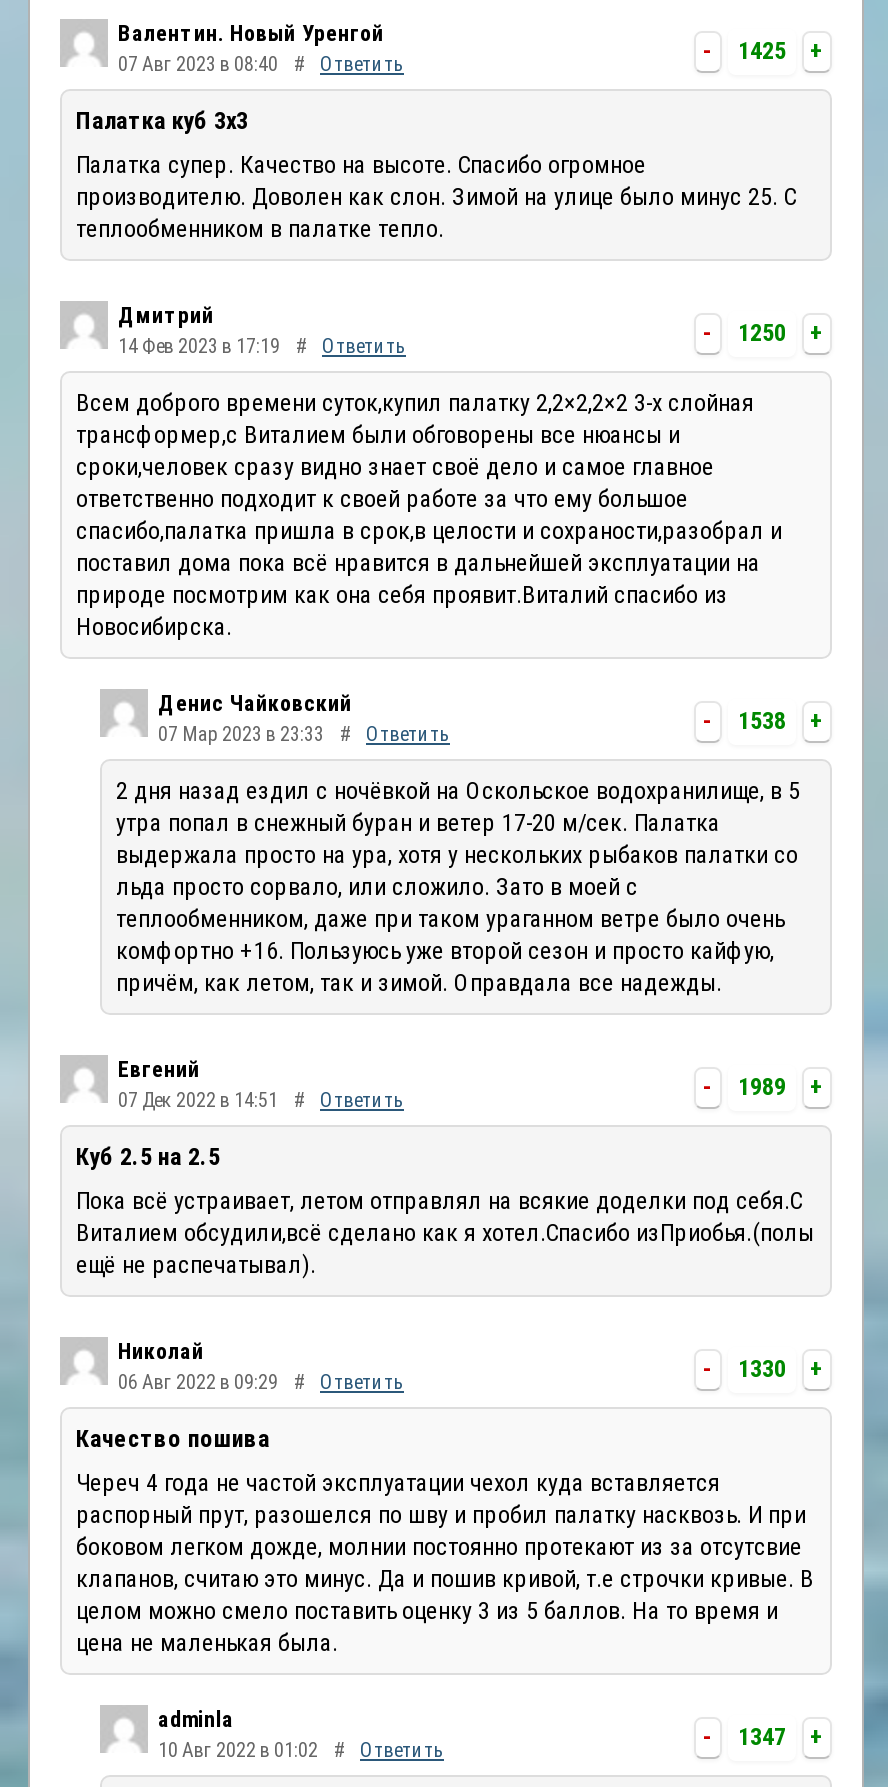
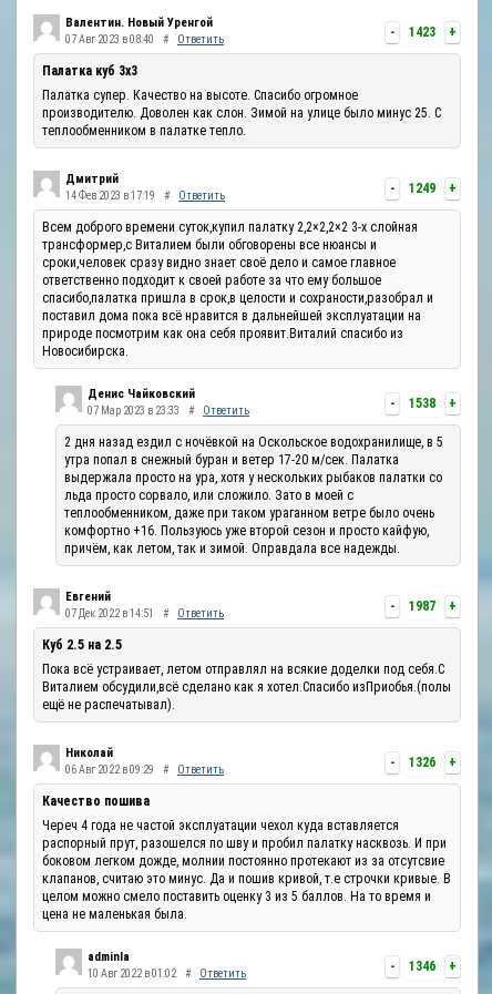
[738,37,786,65] 1425 -> [409,24,435,40] 1423
[738,319,786,347] 1250 -> [409,181,435,196] 1249
[738,1073,786,1101] 1989 -> [409,598,435,614] 1987
[738,1355,786,1383] 1330 -> [409,755,435,770] 1326
[738,1723,786,1751] 1347 -> [409,959,435,974] 1346

